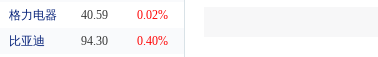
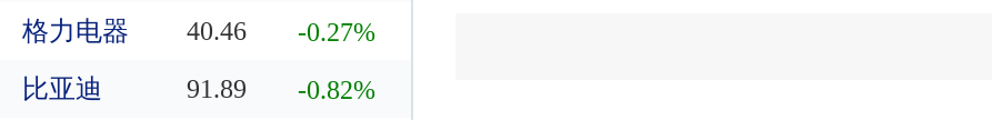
[81,8,108,22] 40.59 -> [187,16,247,47] 40.46
[137,8,168,22] 0.02% -> [298,16,375,47] -0.27%
[81,34,108,48] 94.30 -> [187,73,247,104] 91.89
[137,34,168,48] 0.40% -> [298,74,375,105] -0.82%

